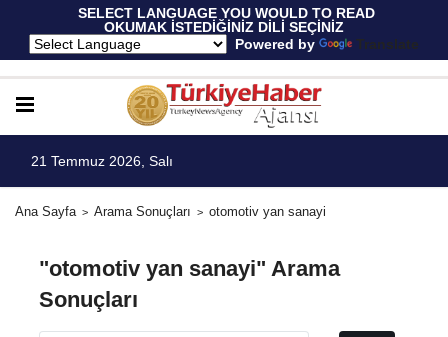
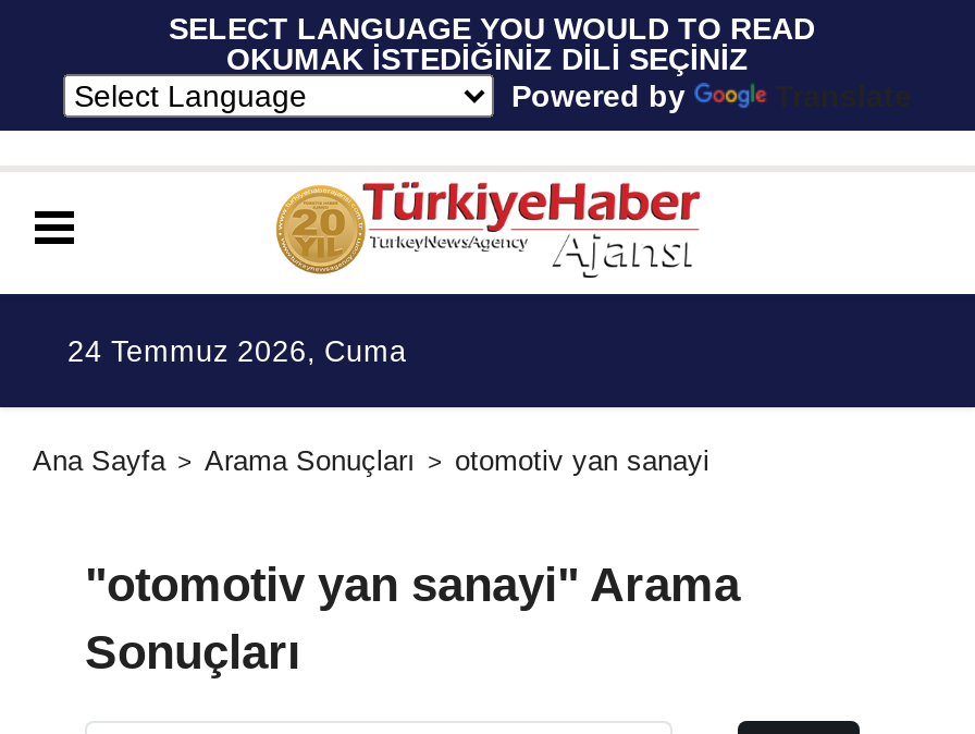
[31,154,173,169] 21 Temmuz 2026, Salı -> [67,335,407,368] 24 Temmuz 2026, Cuma

